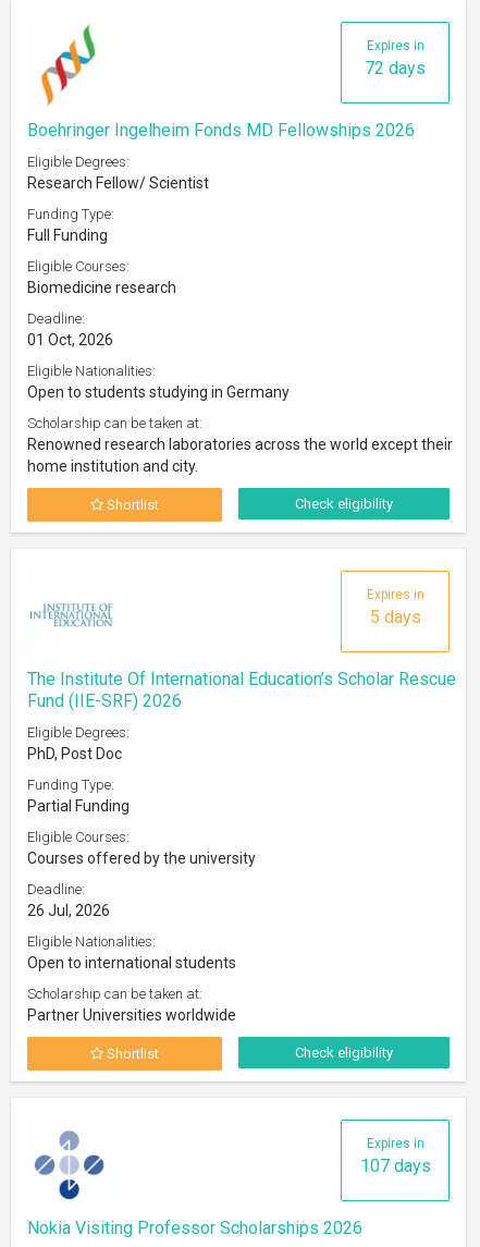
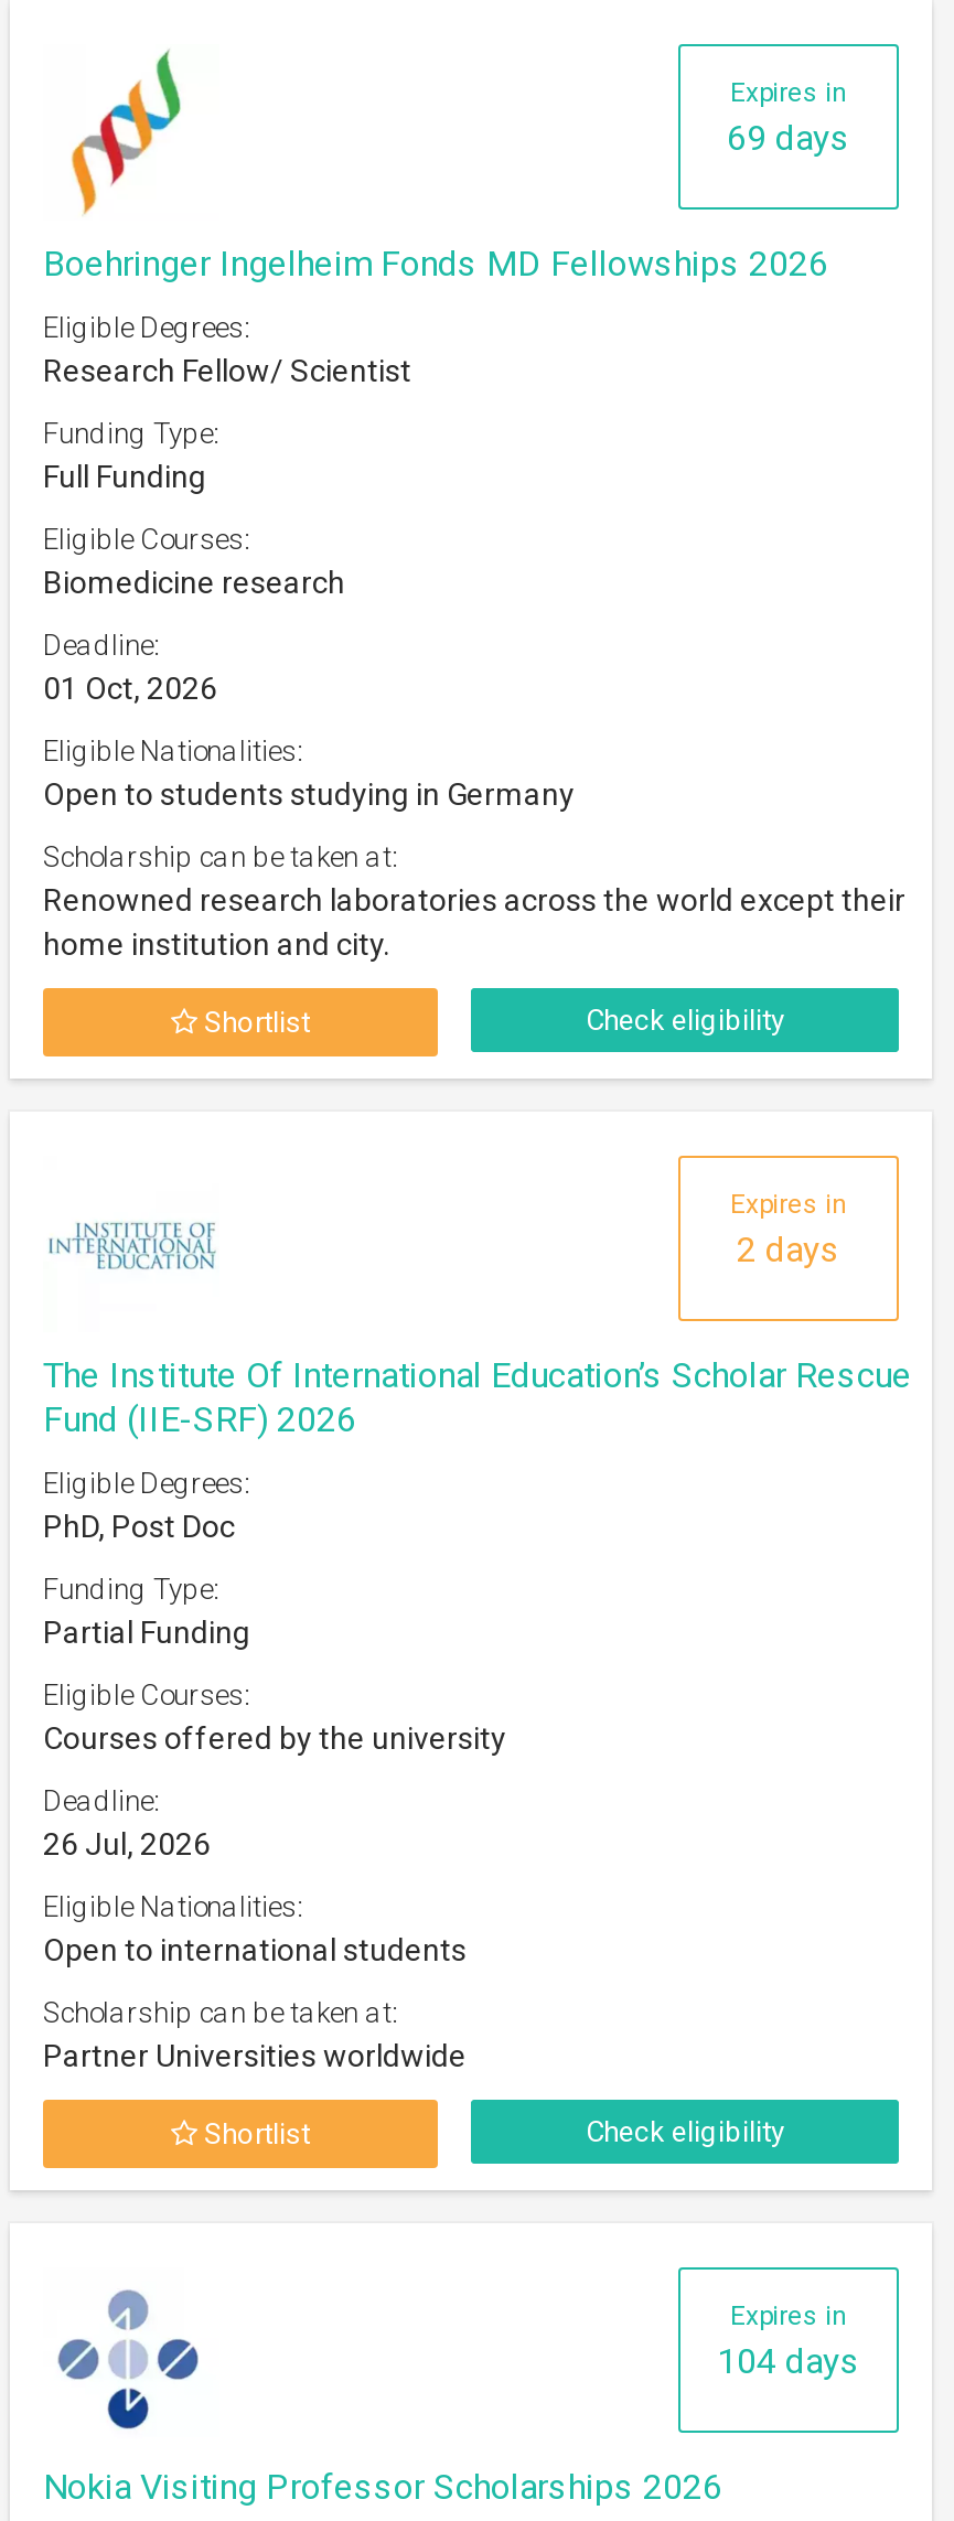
[365,58,426,78] 72 days -> [727,117,850,159] 69 days
[370,607,421,627] 5 days -> [737,1229,840,1270] 2 days
[360,1156,430,1176] 107 days -> [717,2340,860,2382] 104 days

